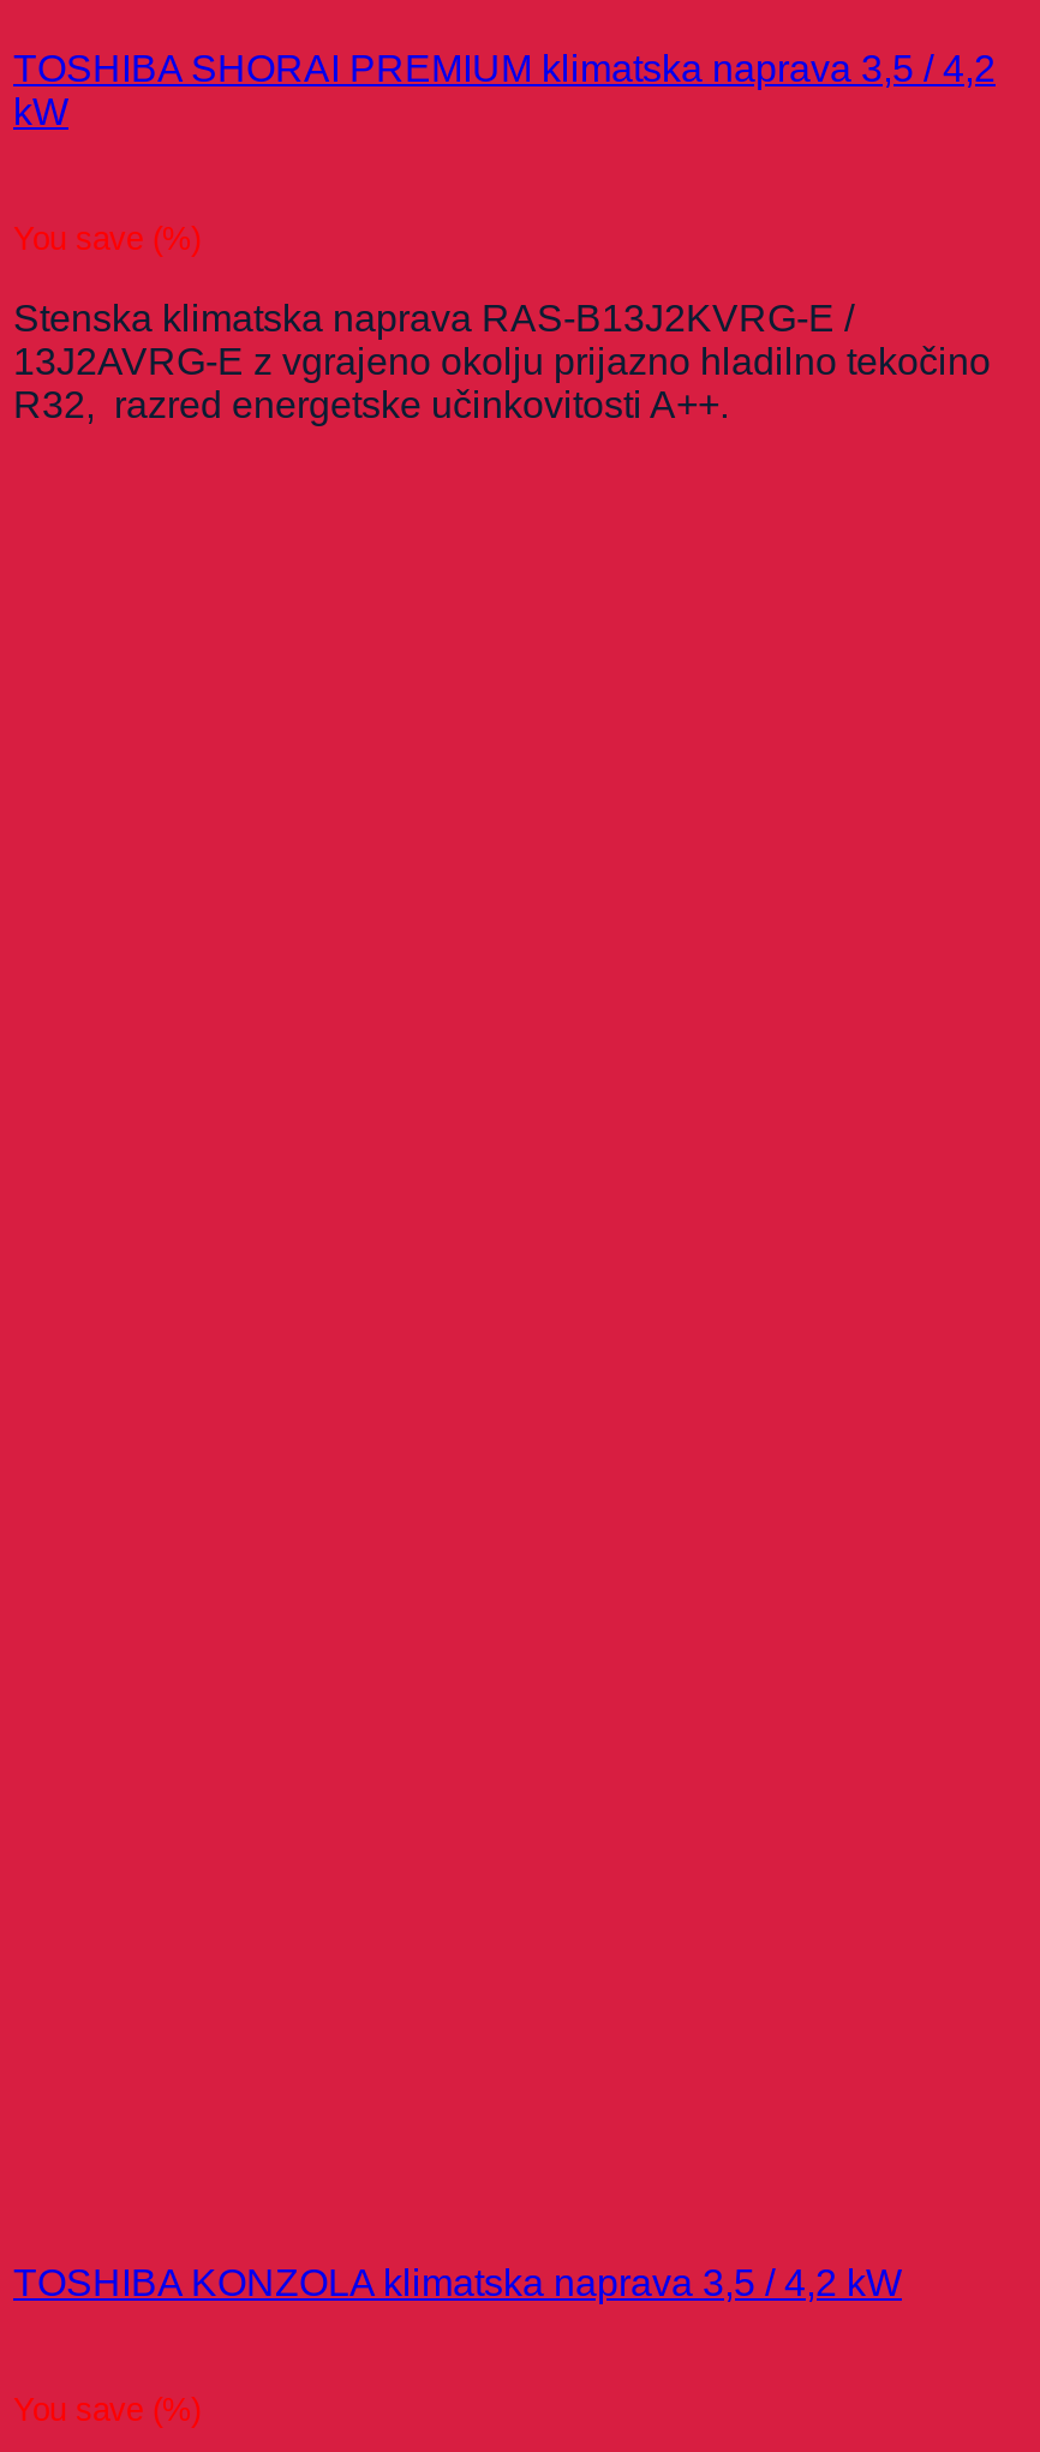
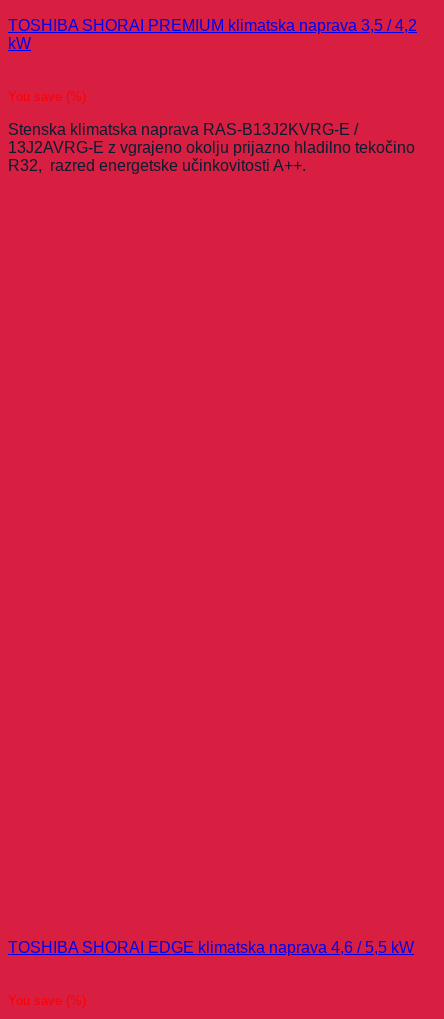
[13,2263,902,2303] TOSHIBA KONZOLA klimatska naprava 3,5 / 4,2 kW -> [8,939,414,956] TOSHIBA SHORAI EDGE klimatska naprava 4,6 / 5,5 kW

